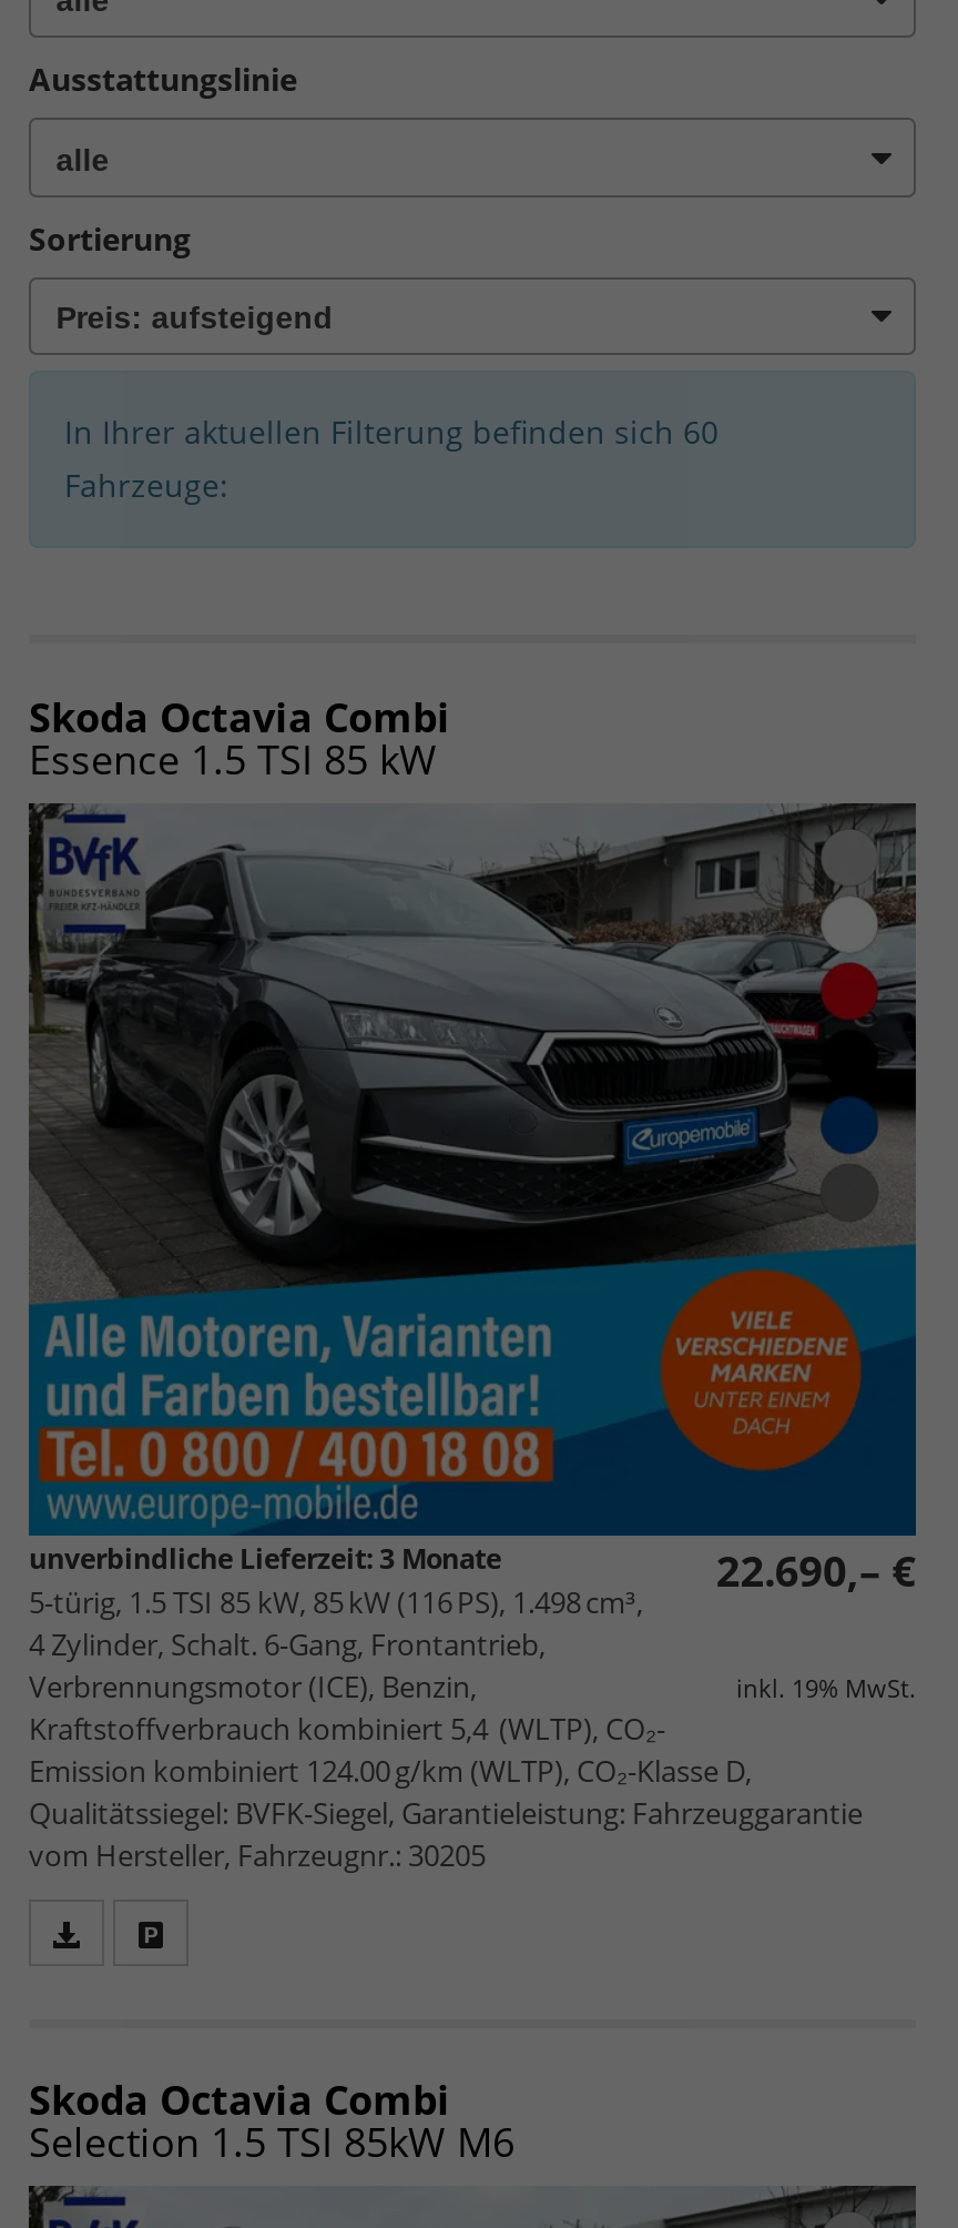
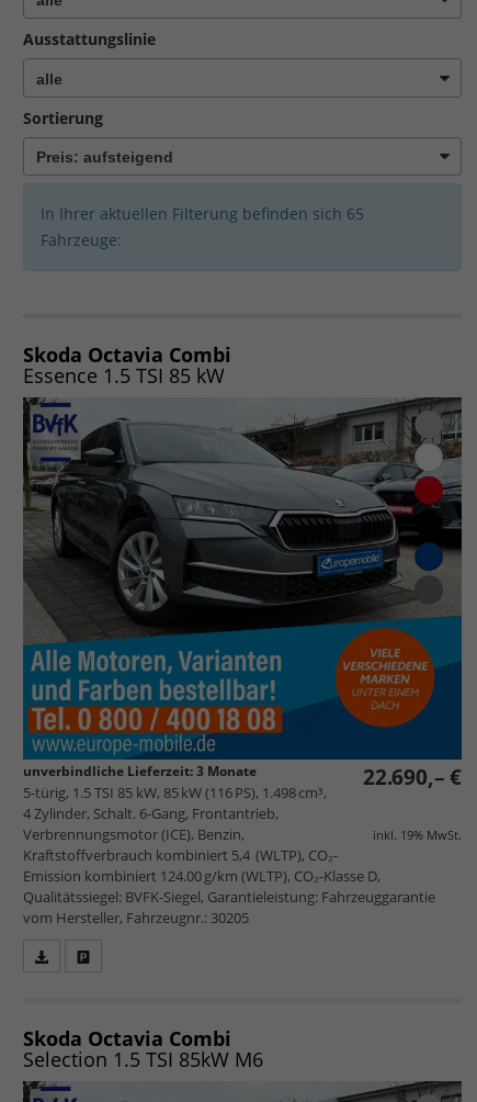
[64,411,718,453] In Ihrer aktuellen Filterung befinden sich 60 -> [41,203,364,224] In Ihrer aktuellen Filterung befinden sich 65

